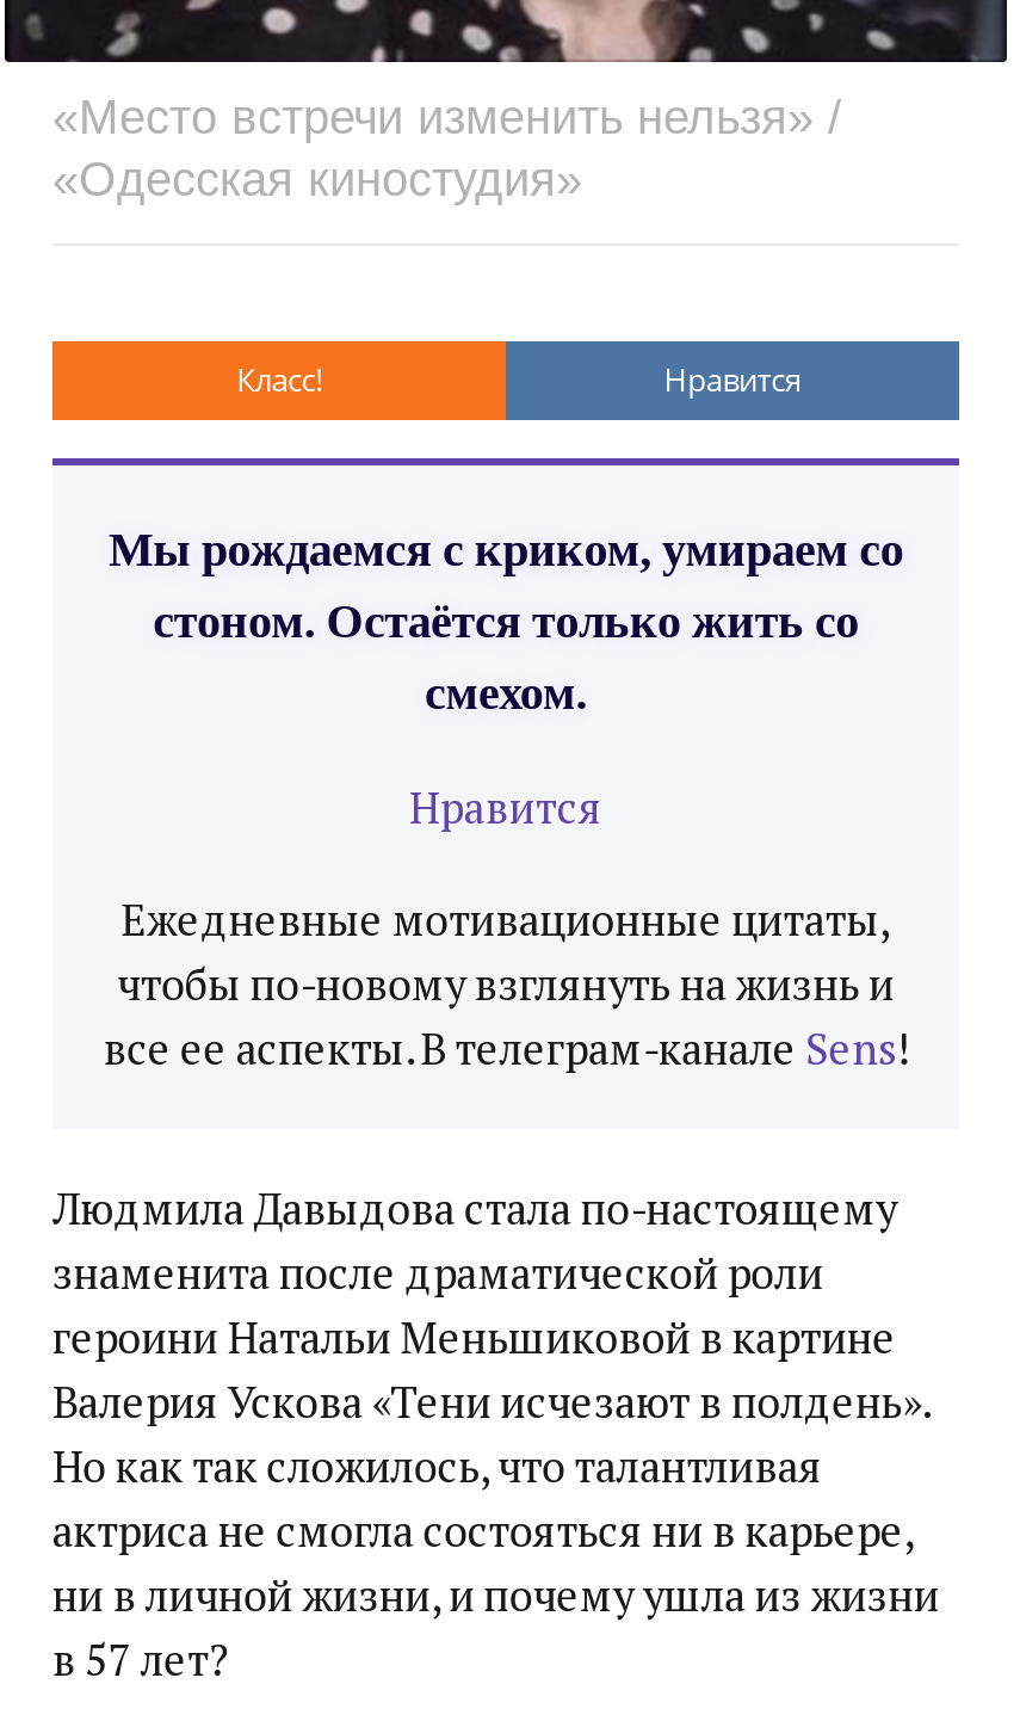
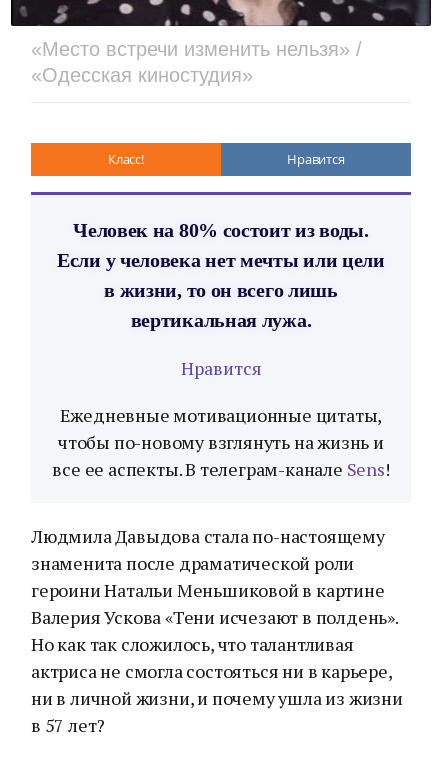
[108,523,903,718] Мы рождаемся с криком, умираем со | стоном. Остаётся только жить со | смехом. -> [57,219,385,331] Человек на 80% состоит из воды. | Если у человека нет мечты или цели | в жизни, то он всего лишь | вертикальная лужа.

